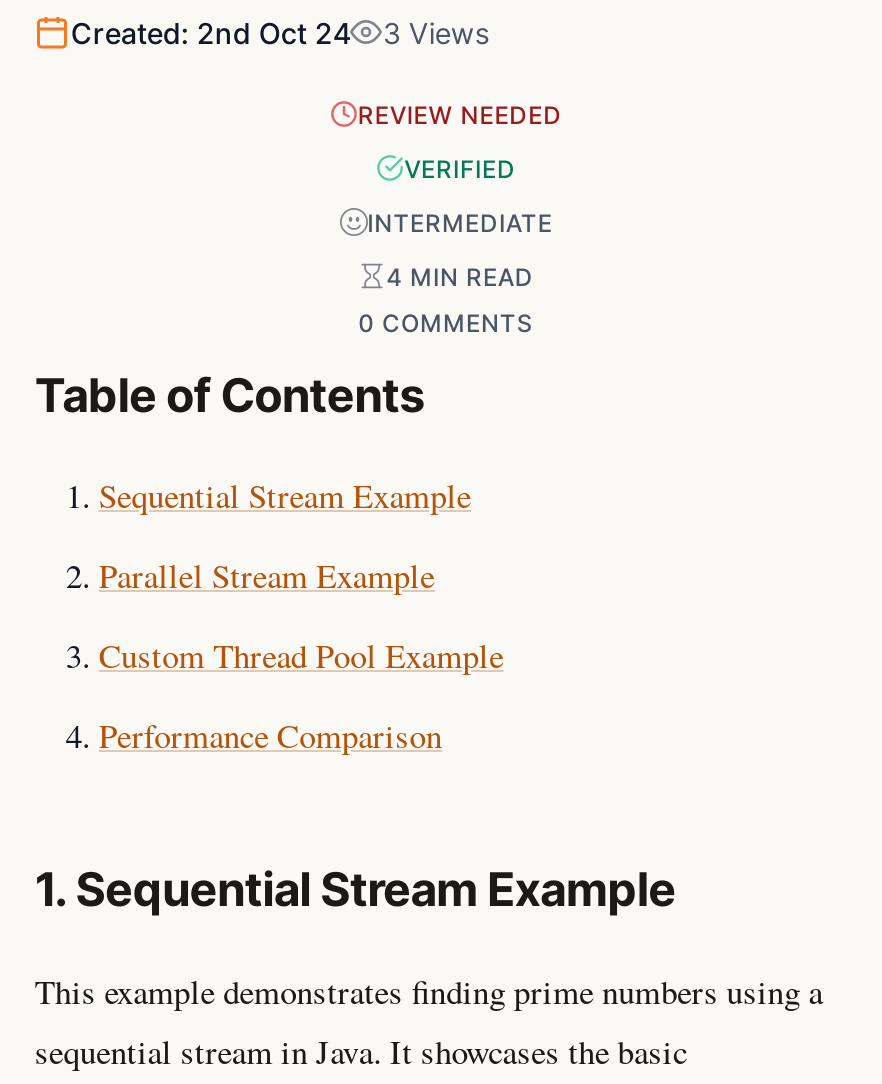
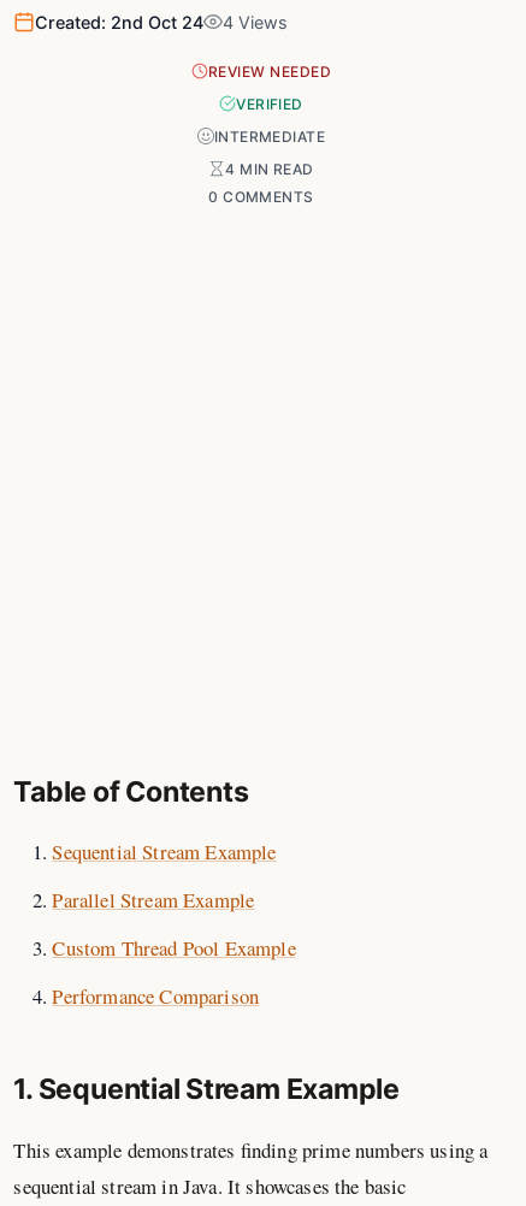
[71,15,491,49] Created: 2nd Oct 24 3 Views -> [35,12,288,32] Created: 2nd Oct 24 4 Views

